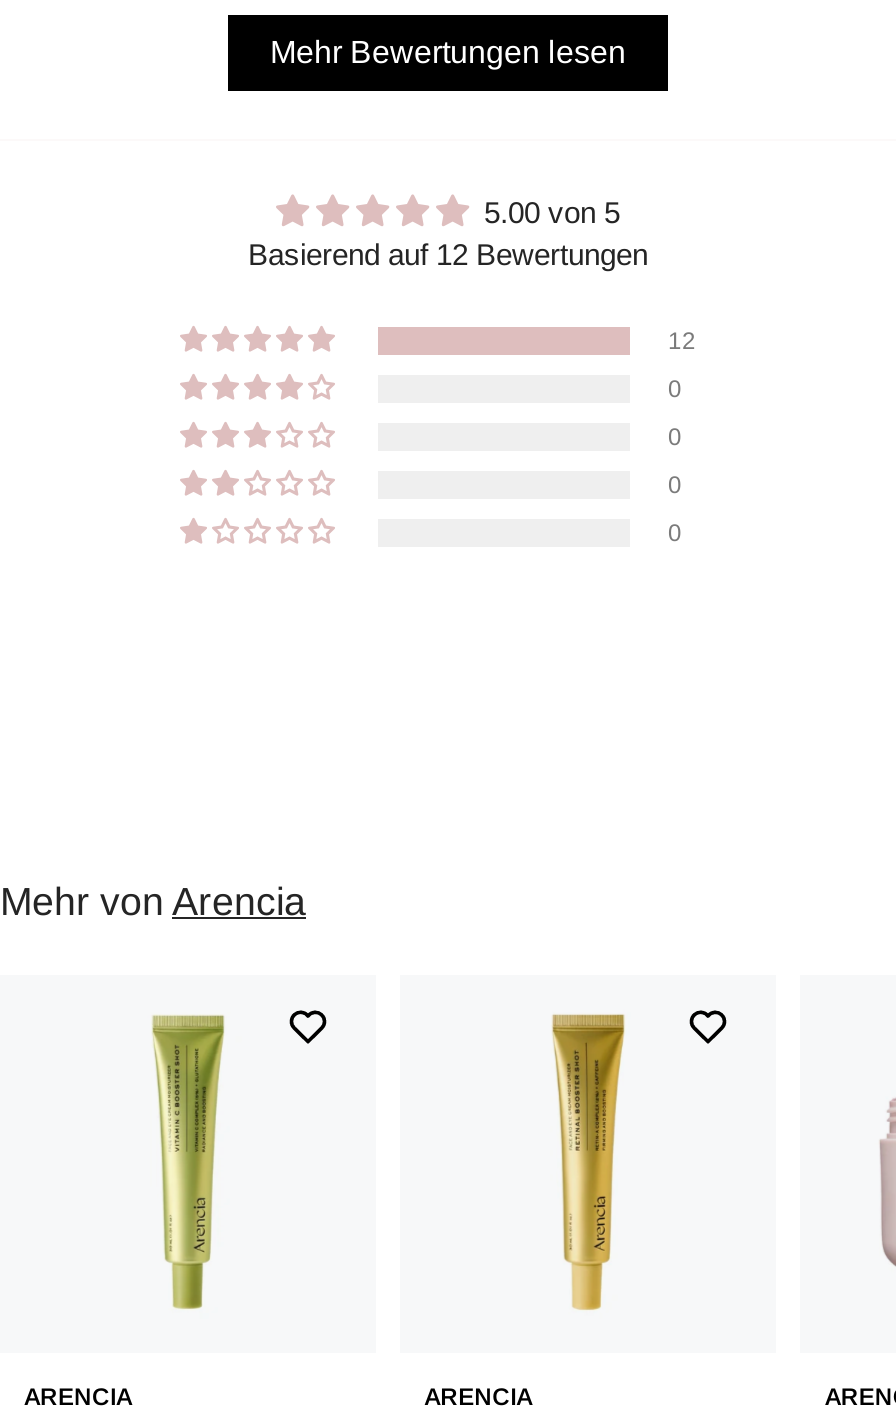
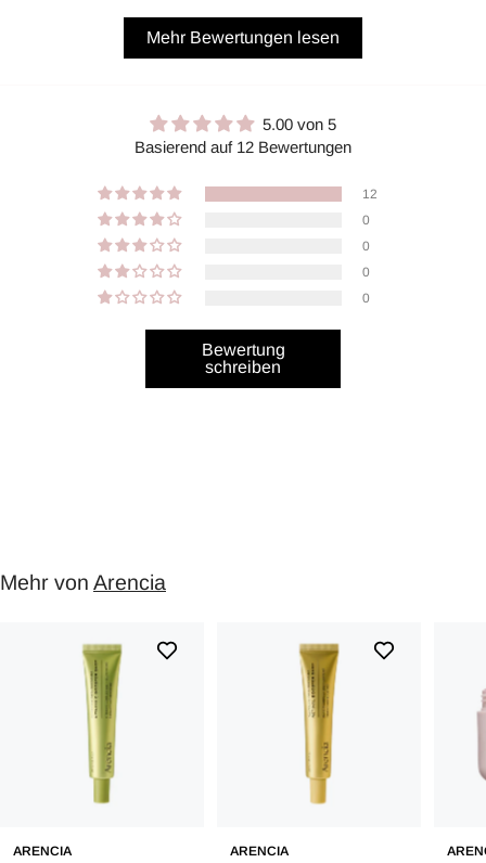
none -> [201,341,285,377] Bewertung | schreiben

